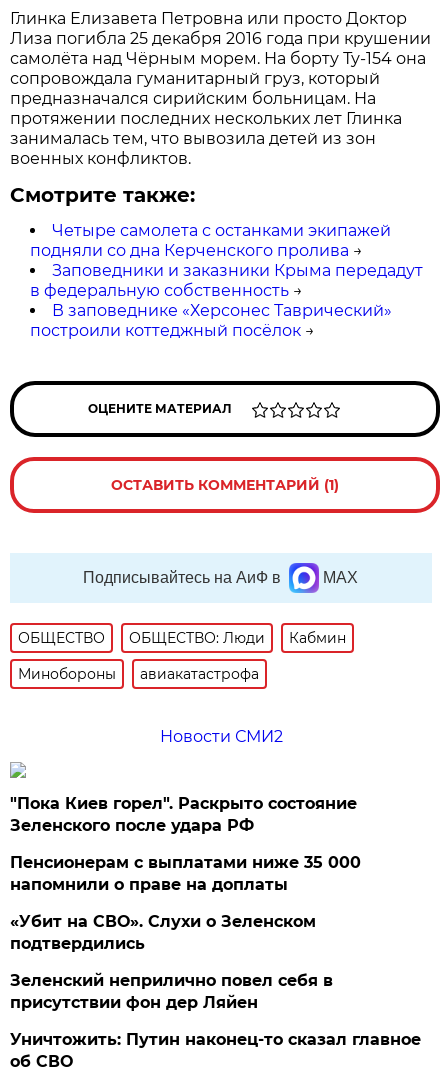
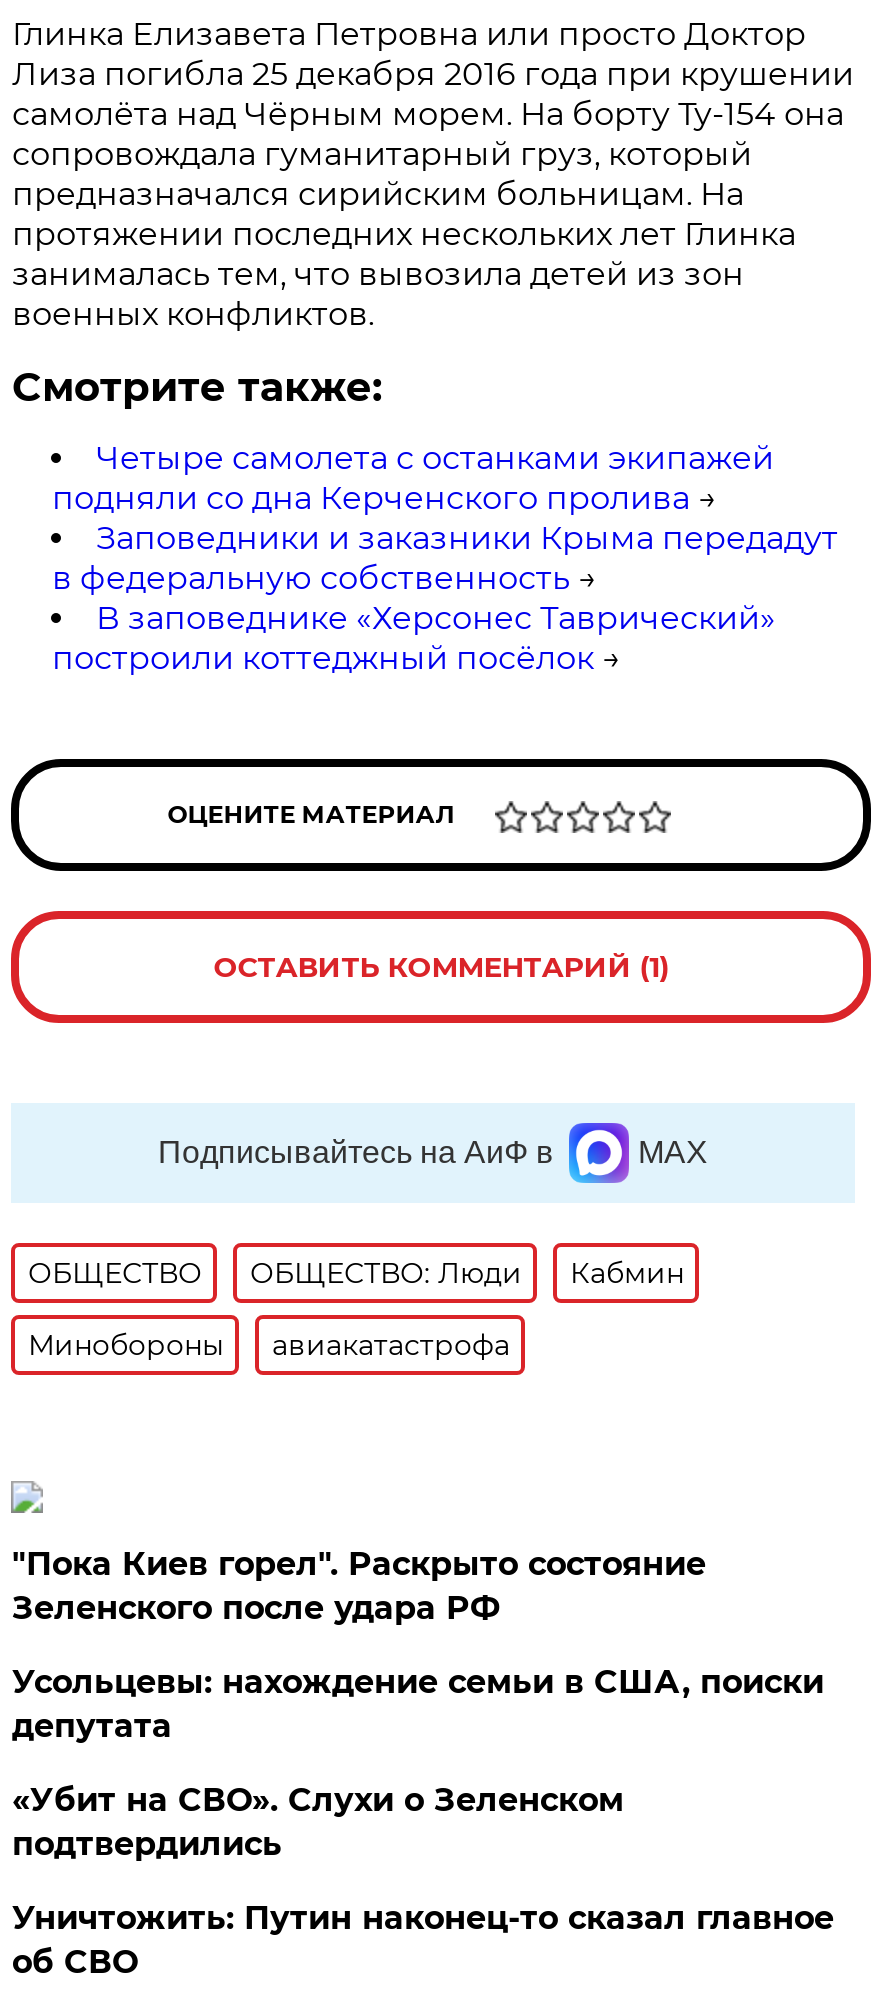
[160,727,283,746] Новости СМИ2 -> none
[10,853,361,894] Пенсионерам с выплатами ниже 35 000 | напомнили о праве на доплаты -> [12,1663,824,1745] Усольцевы: нахождение семьи в США, поиски | депутата
[10,971,333,1012] Зеленский неприлично повел cебя в | присутствии фон дер Ляйен -> none

